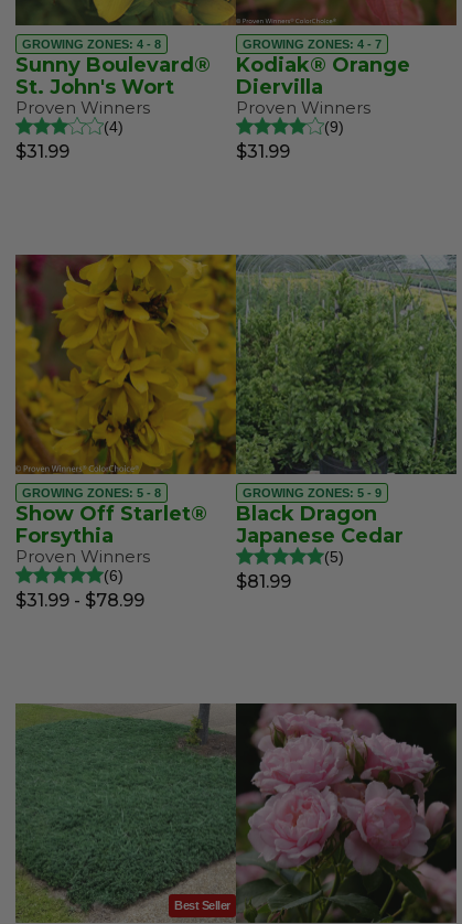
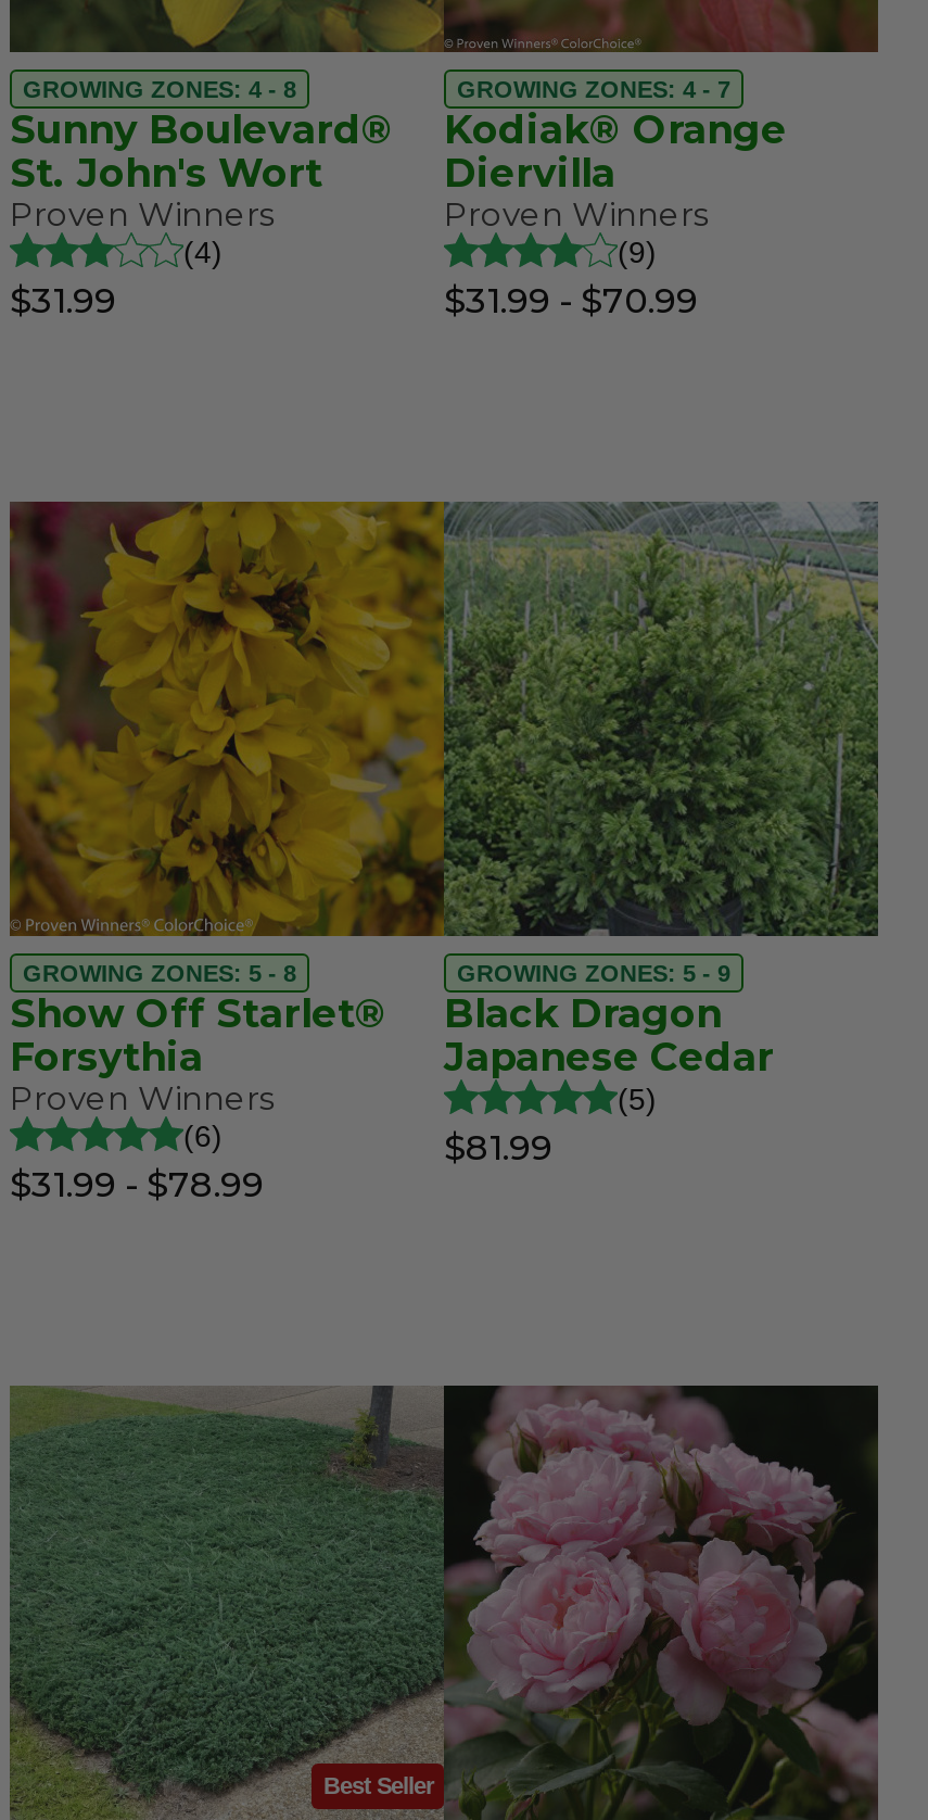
[236,142,290,163] $31.99 -> [444,279,698,320] $31.99 - $70.99

